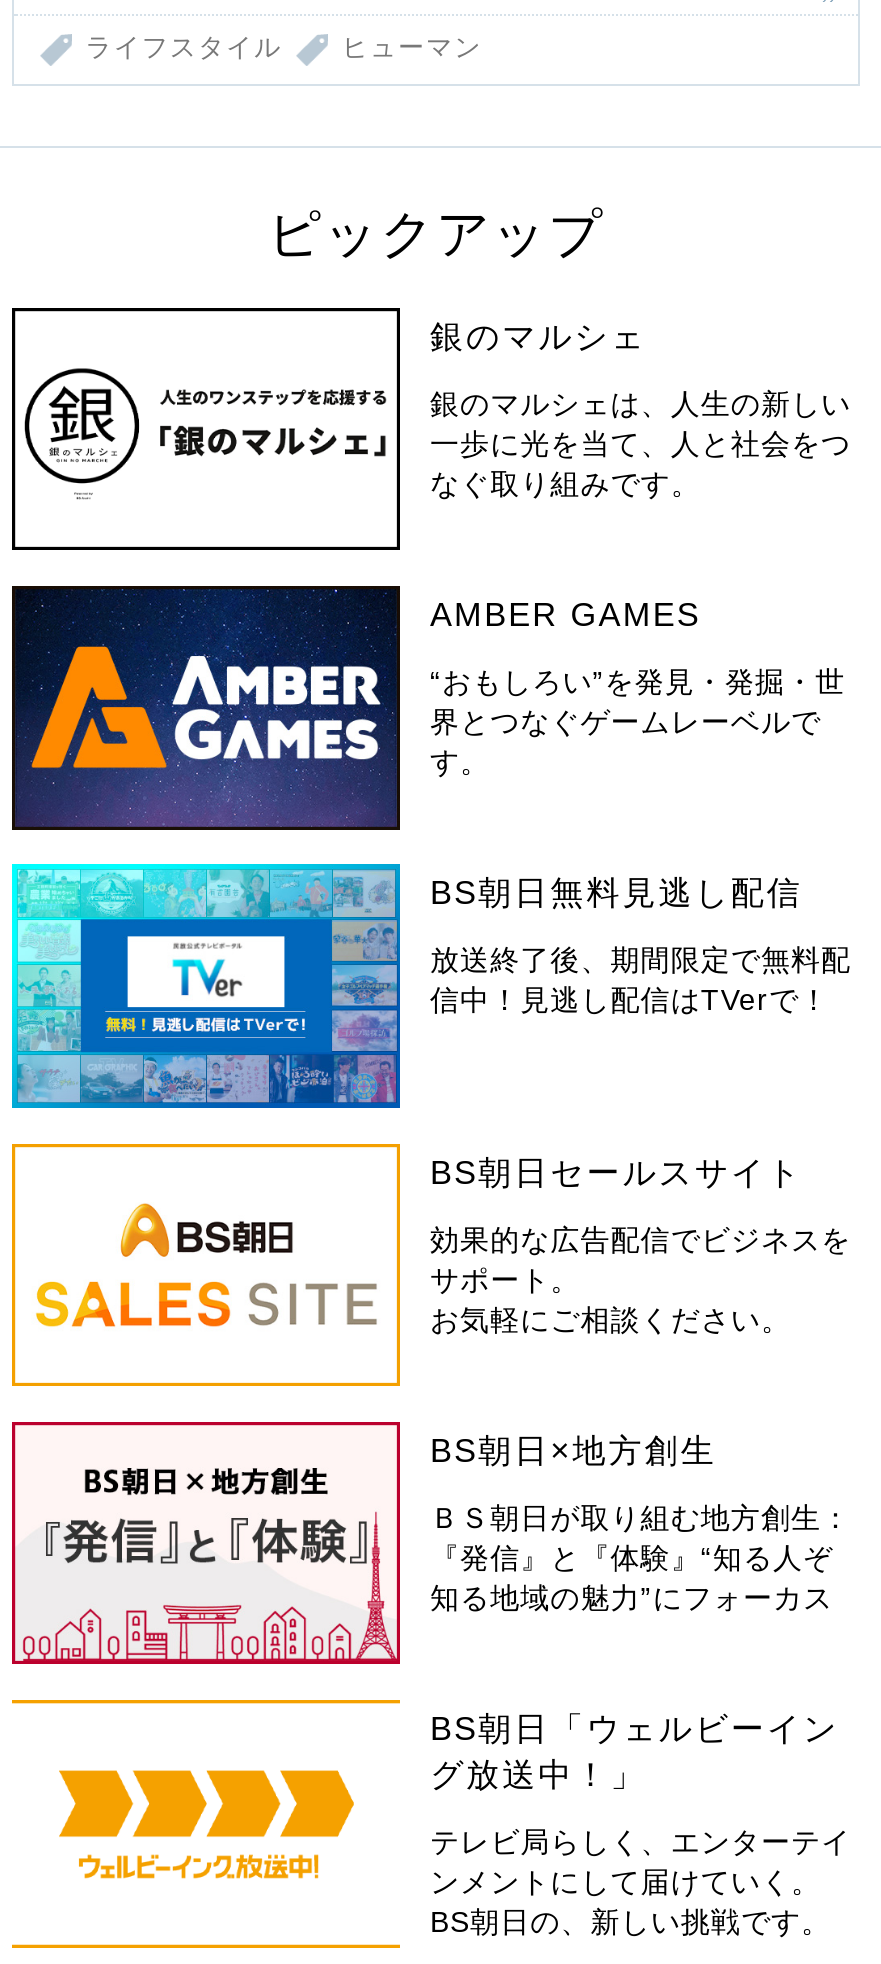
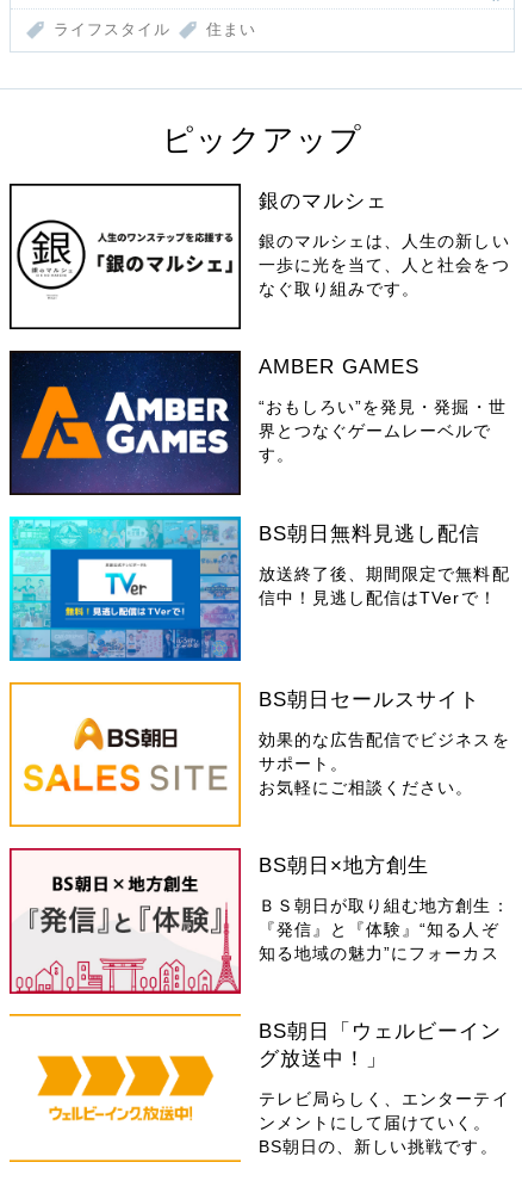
[342,33,482,63] ヒューマン -> [206,20,256,38] 住まい

